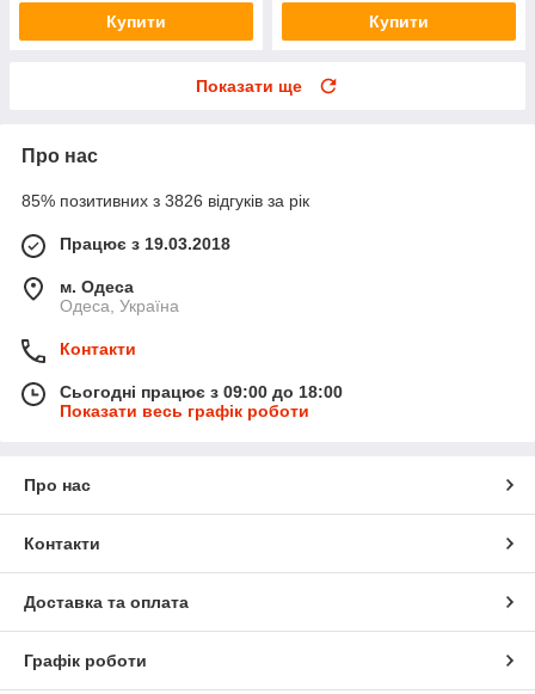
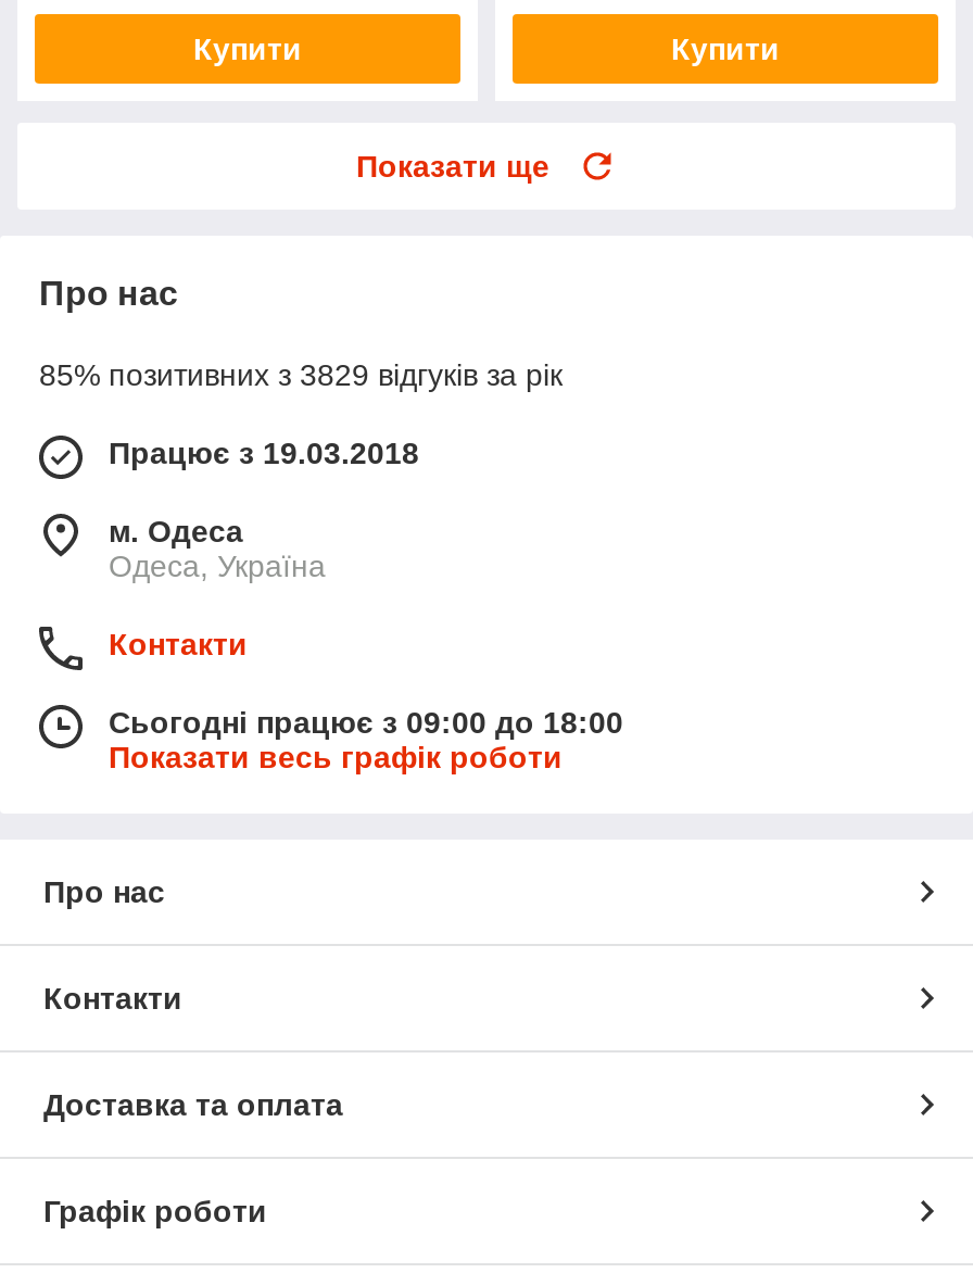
[21,191,309,210] 85% позитивних з 3826 відгуків за рік -> [39,357,563,392] 85% позитивних з 3829 відгуків за рік

